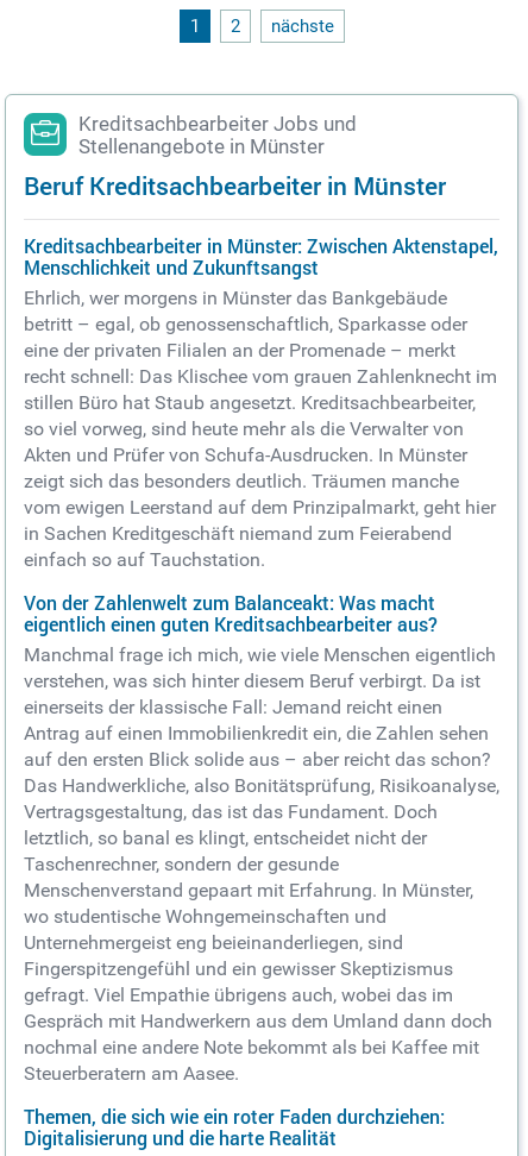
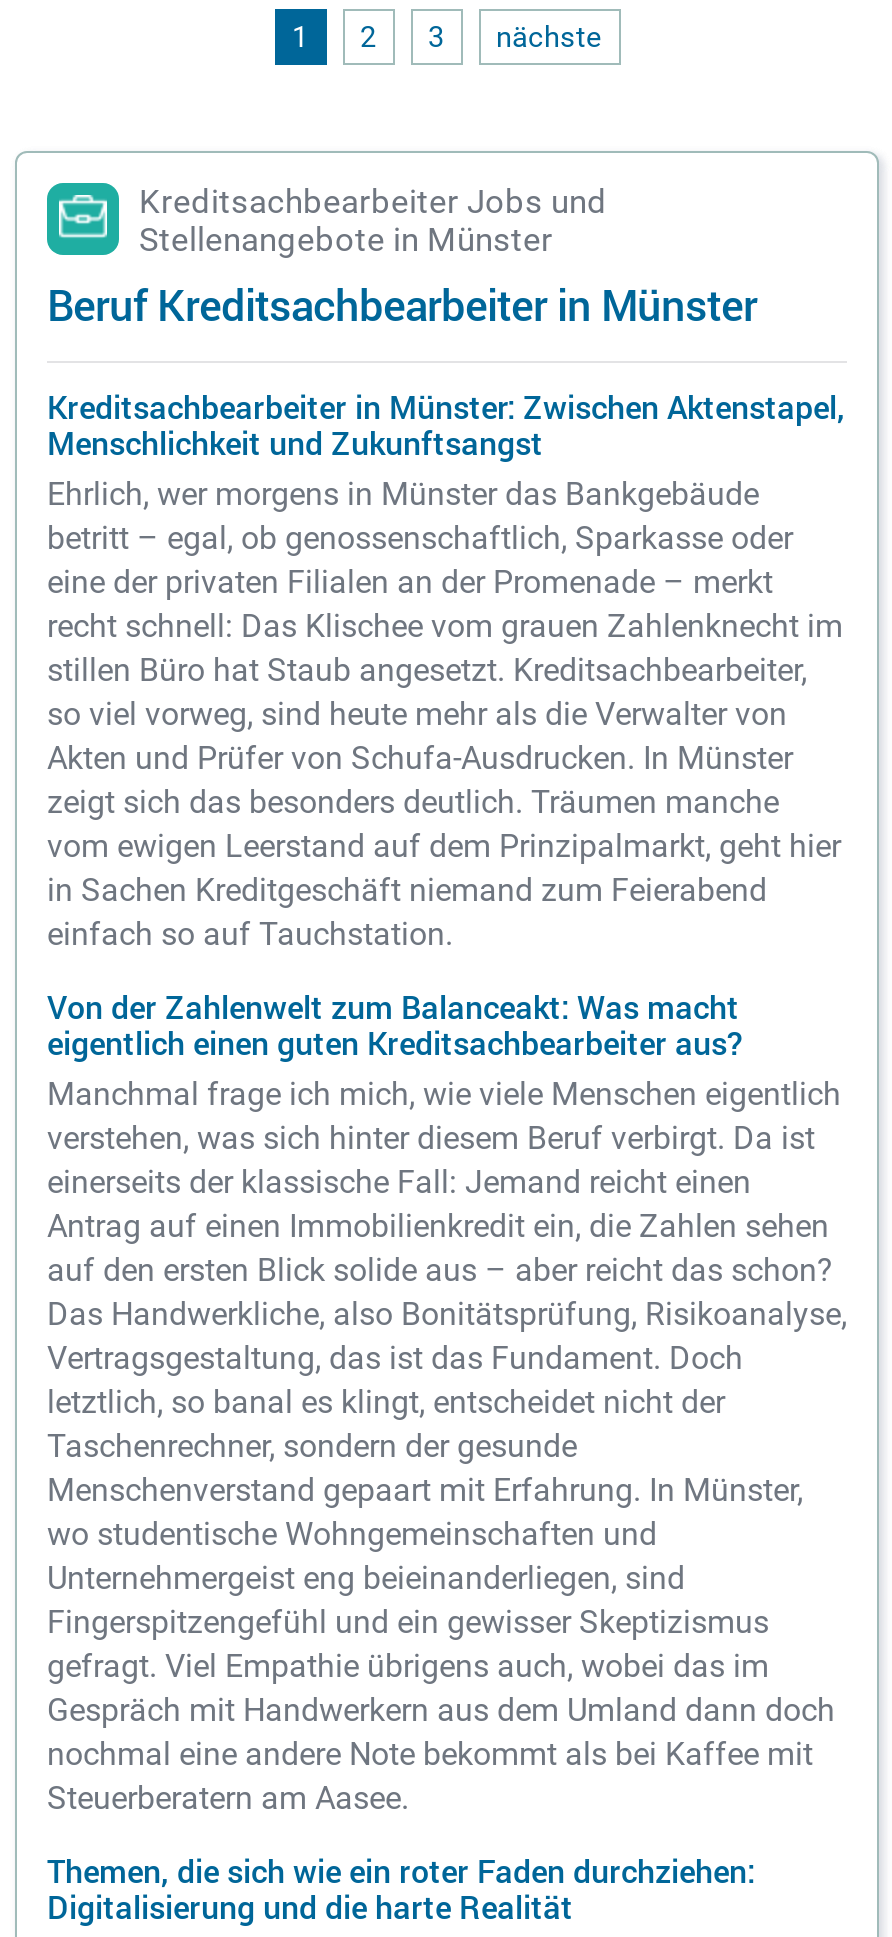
none -> [428,20,444,56] 3

